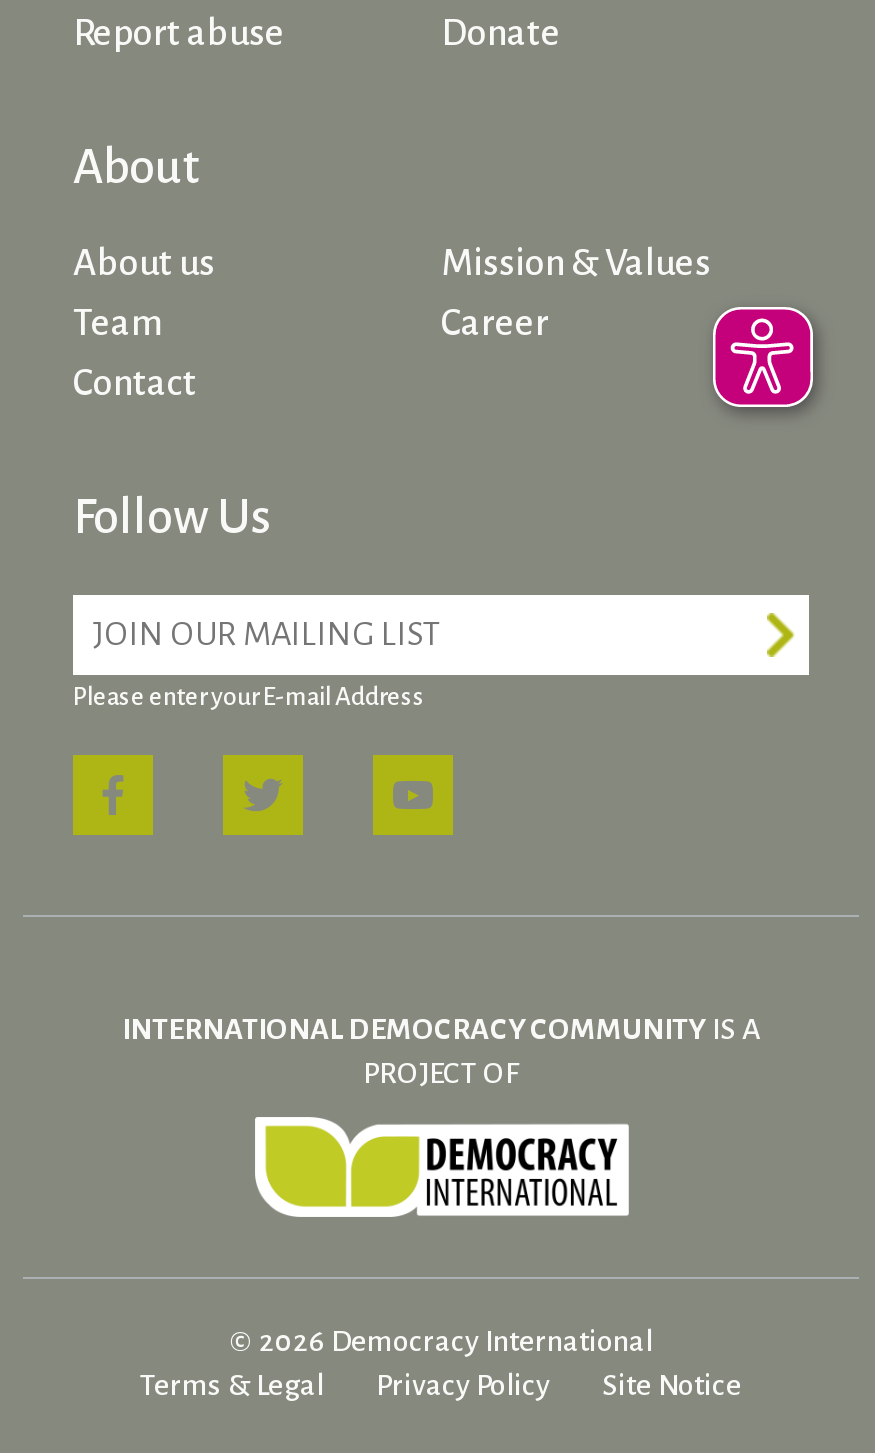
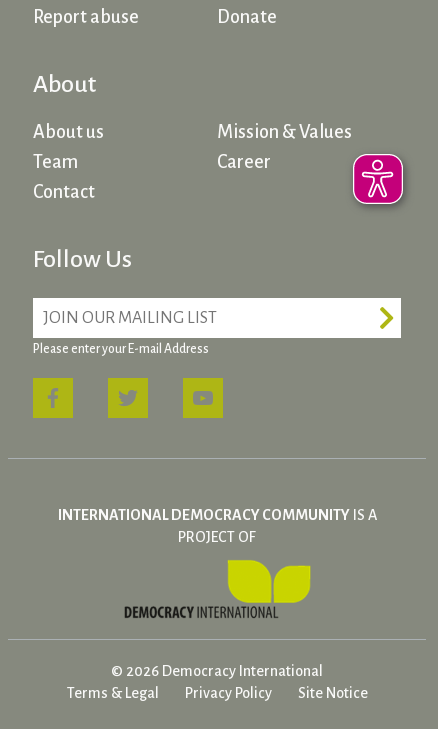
[253,1115,631,1235] [image] -> [124,559,311,619] [image]

